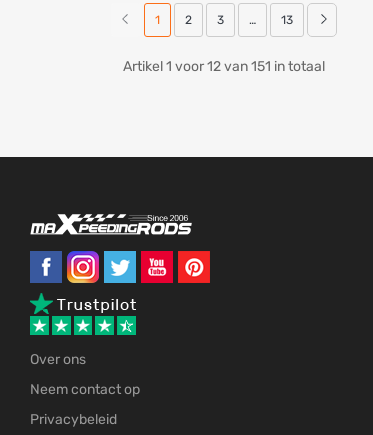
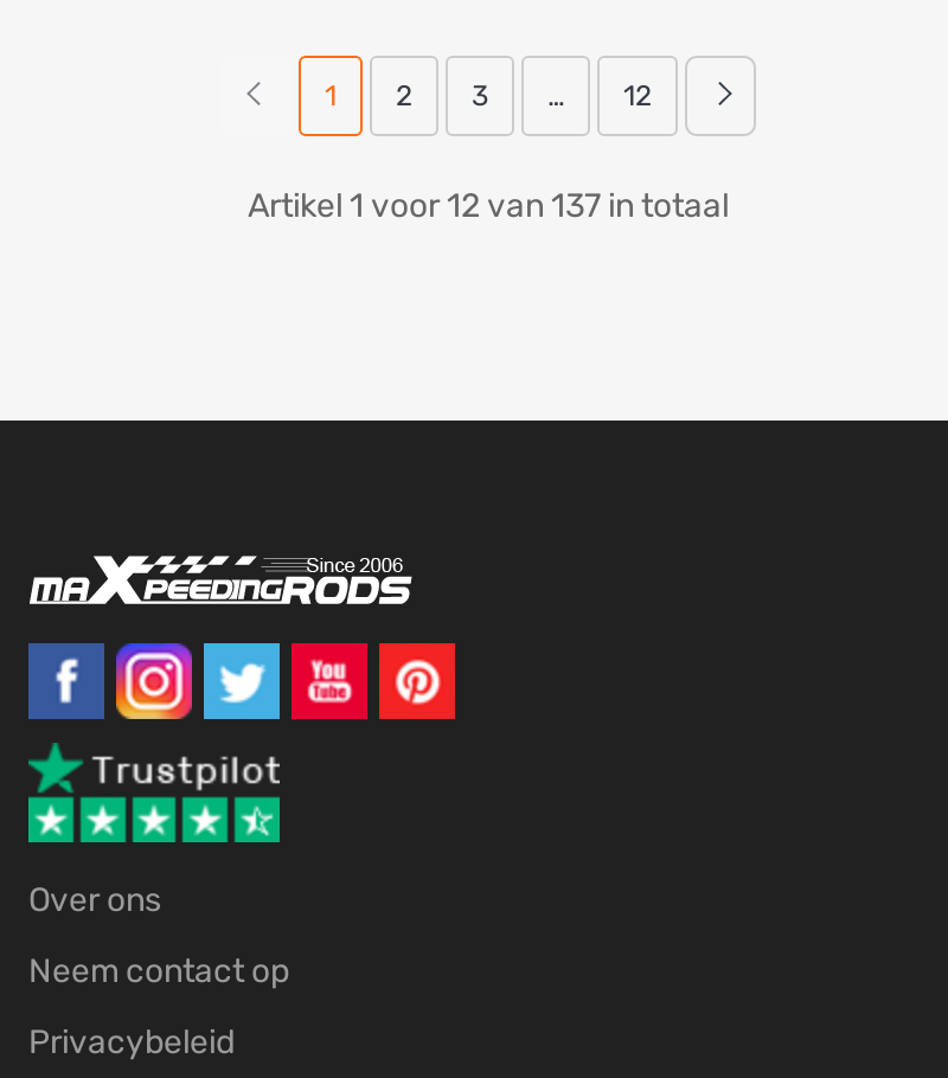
[281,13,293,27] 13 -> [623,78,652,112] 12
[123,58,325,75] Artikel 1 voor 12 van 151 in totaal -> [248,185,729,225] Artikel 1 voor 12 van 137 in totaal

